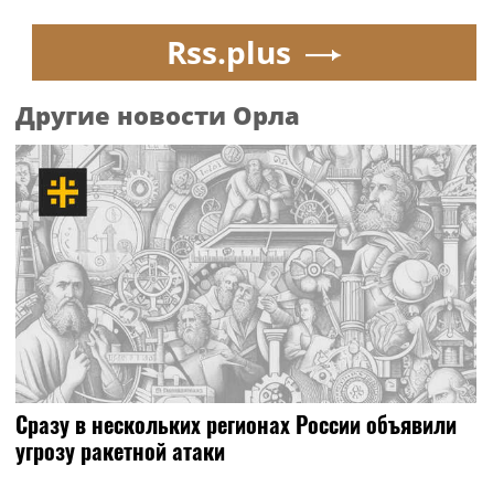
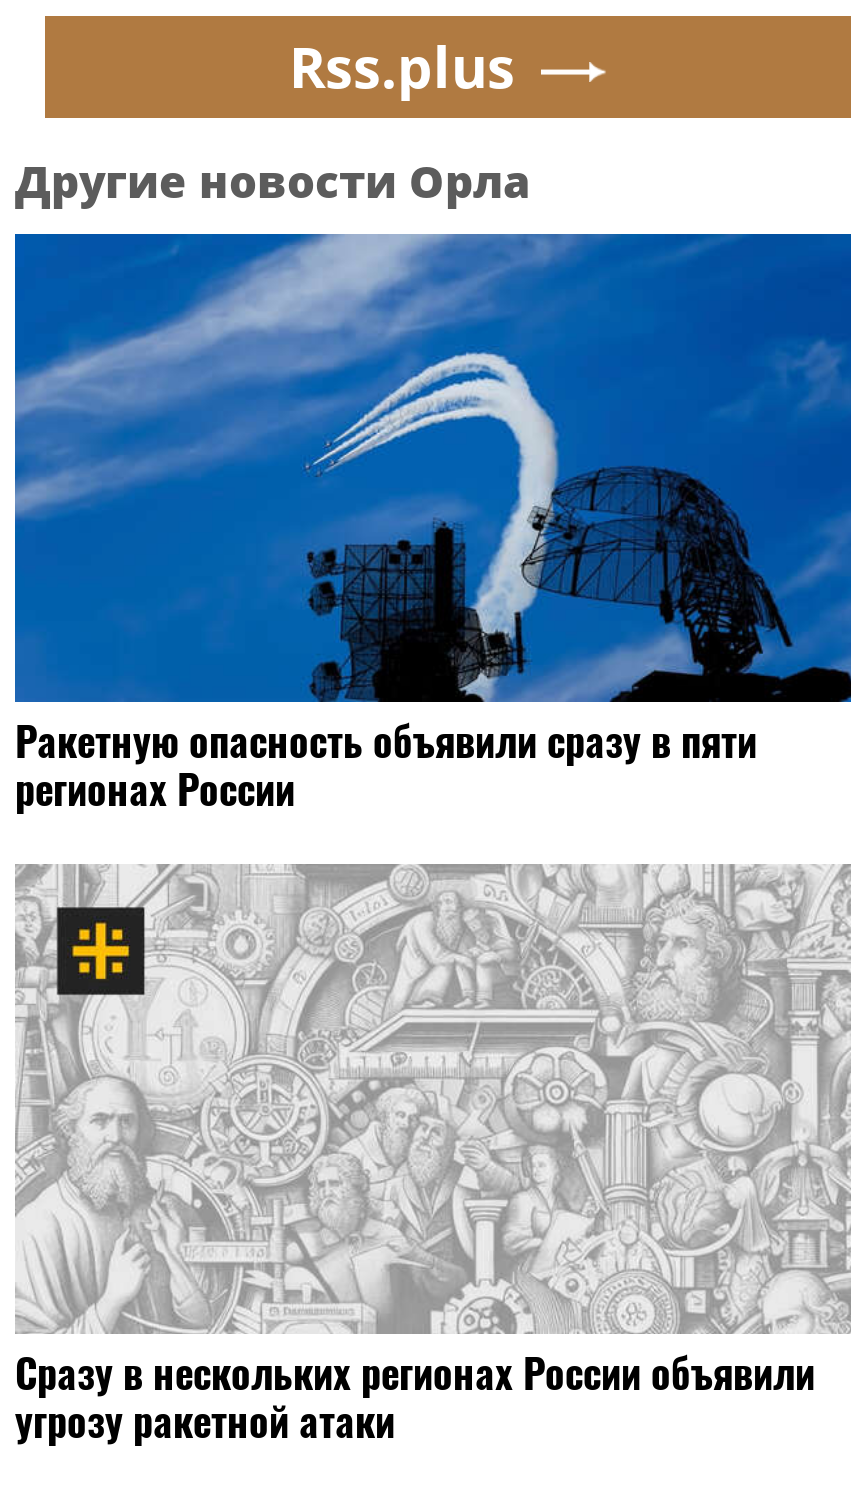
none -> [13,232,853,819] [image] | Ракетную опасность объявили сразу в пяти | регионах России

